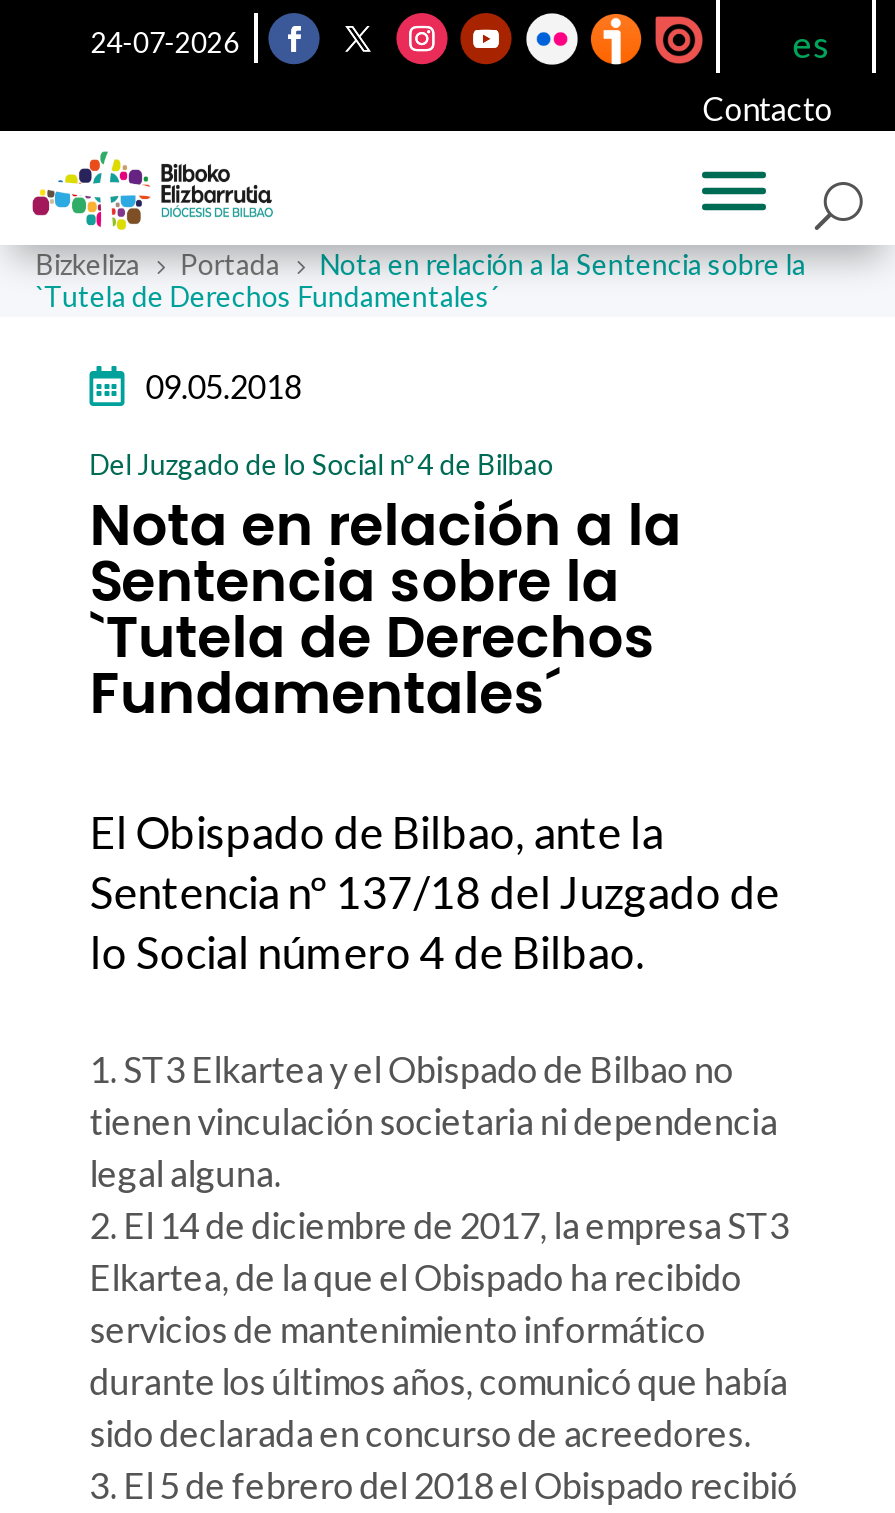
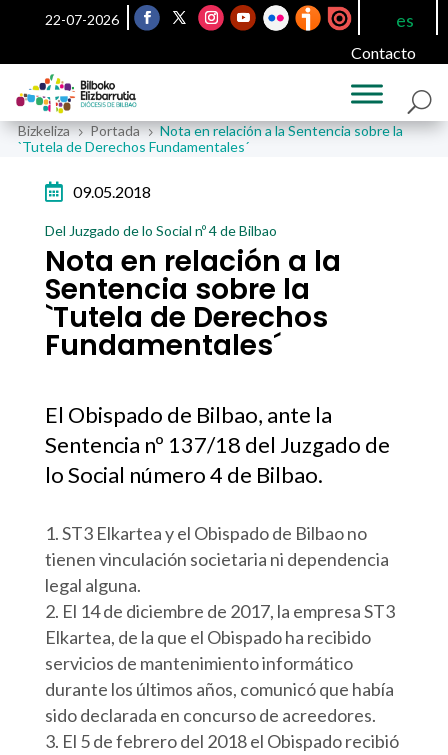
[91,25,239,59] 24-07-2026 -> [45,11,119,28] 22-07-2026

